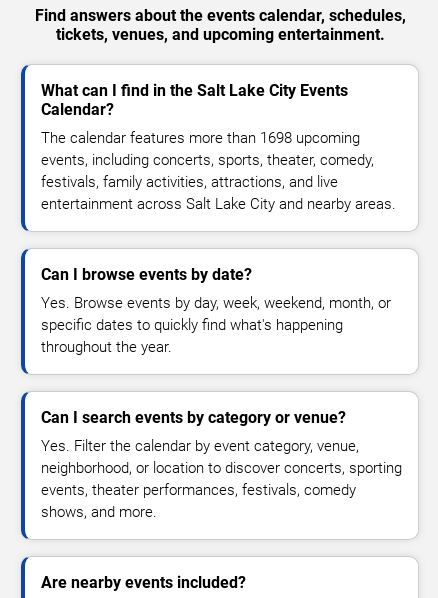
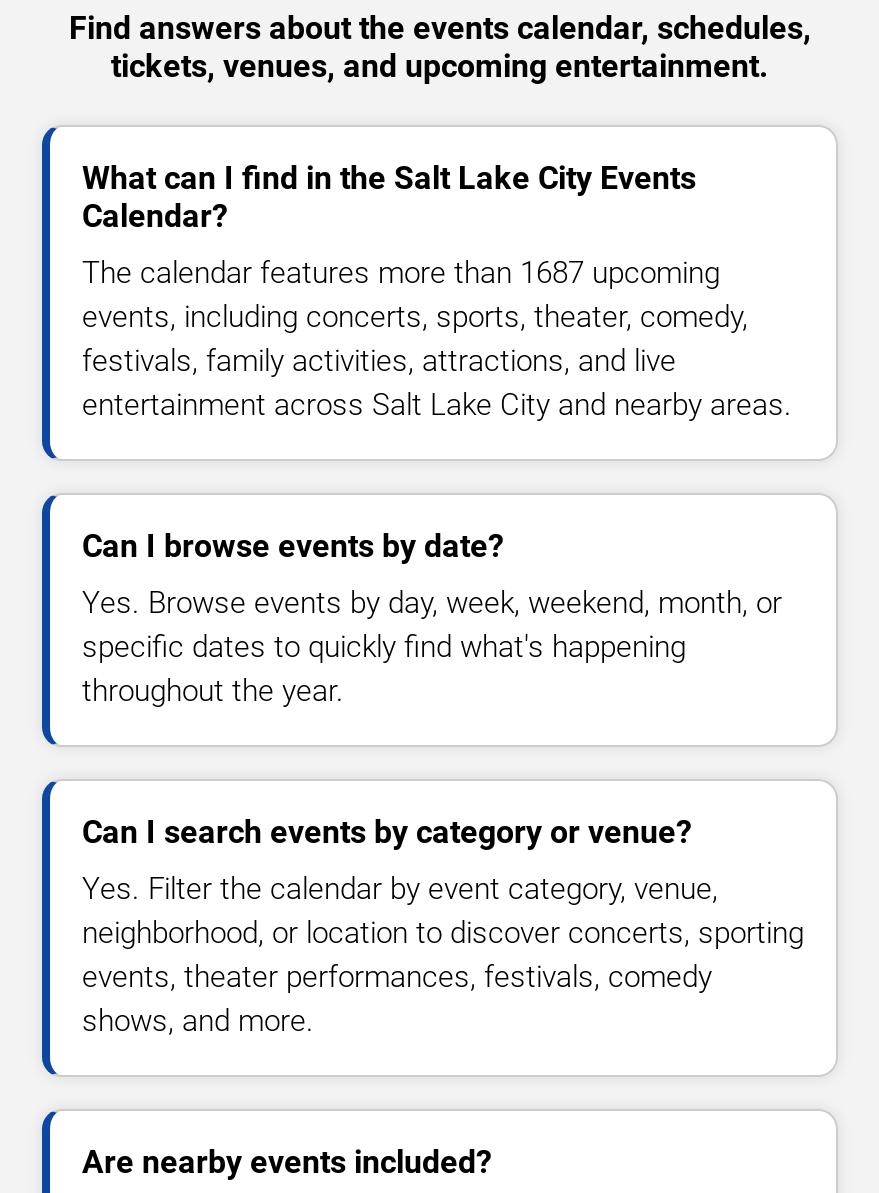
[41,129,360,147] The calendar features more than 1698 upcoming -> [82,256,720,292] The calendar features more than 1687 upcoming

